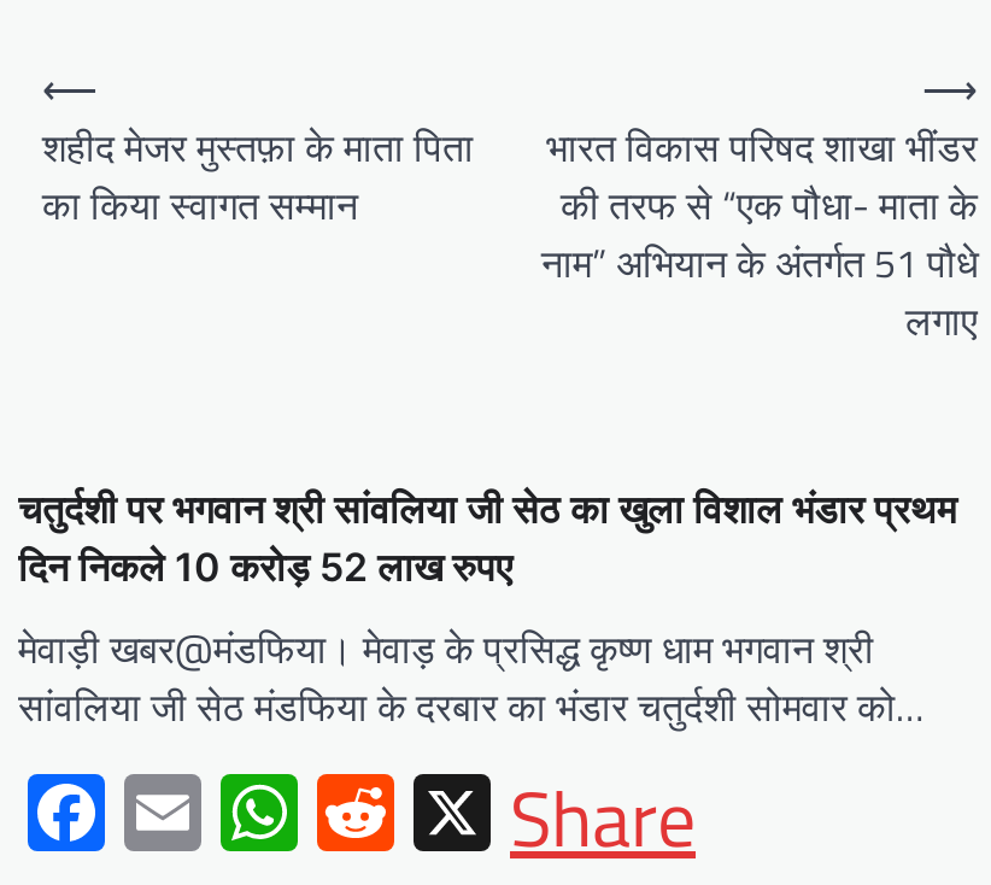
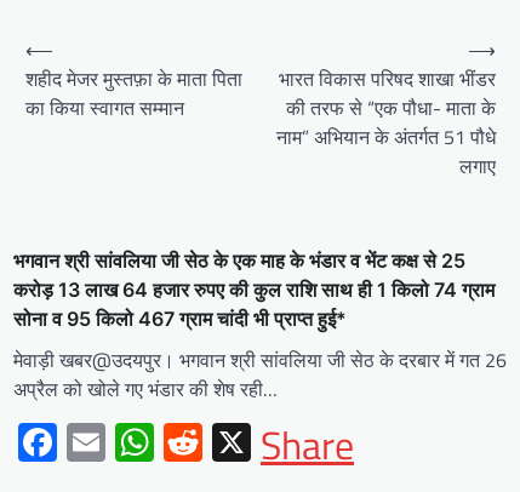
[18,484,956,591] चतुर्दशी पर भगवान श्री सांवलिया जी सेठ का खुला विशाल भंडार प्रथम | दिन निकले 10 करोड़ 52 लाख रुपए -> [13,248,495,331] भगवान श्री सांवलिया जी सेठ के एक माह के भंडार व भेंट कक्ष से 25 | करोड़ 13 लाख 64 हजार रुपए की कुल राशि साथ ही 1 किलो 74 ग्राम | सोना व 95 किलो 467 ग्राम चांदी भी प्राप्त हुई*
[18,619,925,735] मेवाड़ी खबर@मंडफिया। मेवाड़ के प्रसिद्ध कृष्ण धाम भगवान श्री | सांवलिया जी सेठ मंडफिया के दरबार का भंडार चतुर्दशी सोमवार को… -> [13,345,507,403] मेवाड़ी खबर@उदयपुर। भगवान श्री सांवलिया जी सेठ के दरबार में गत 26 | अप्रैल को खोले गए भंडार की शेष रही…

